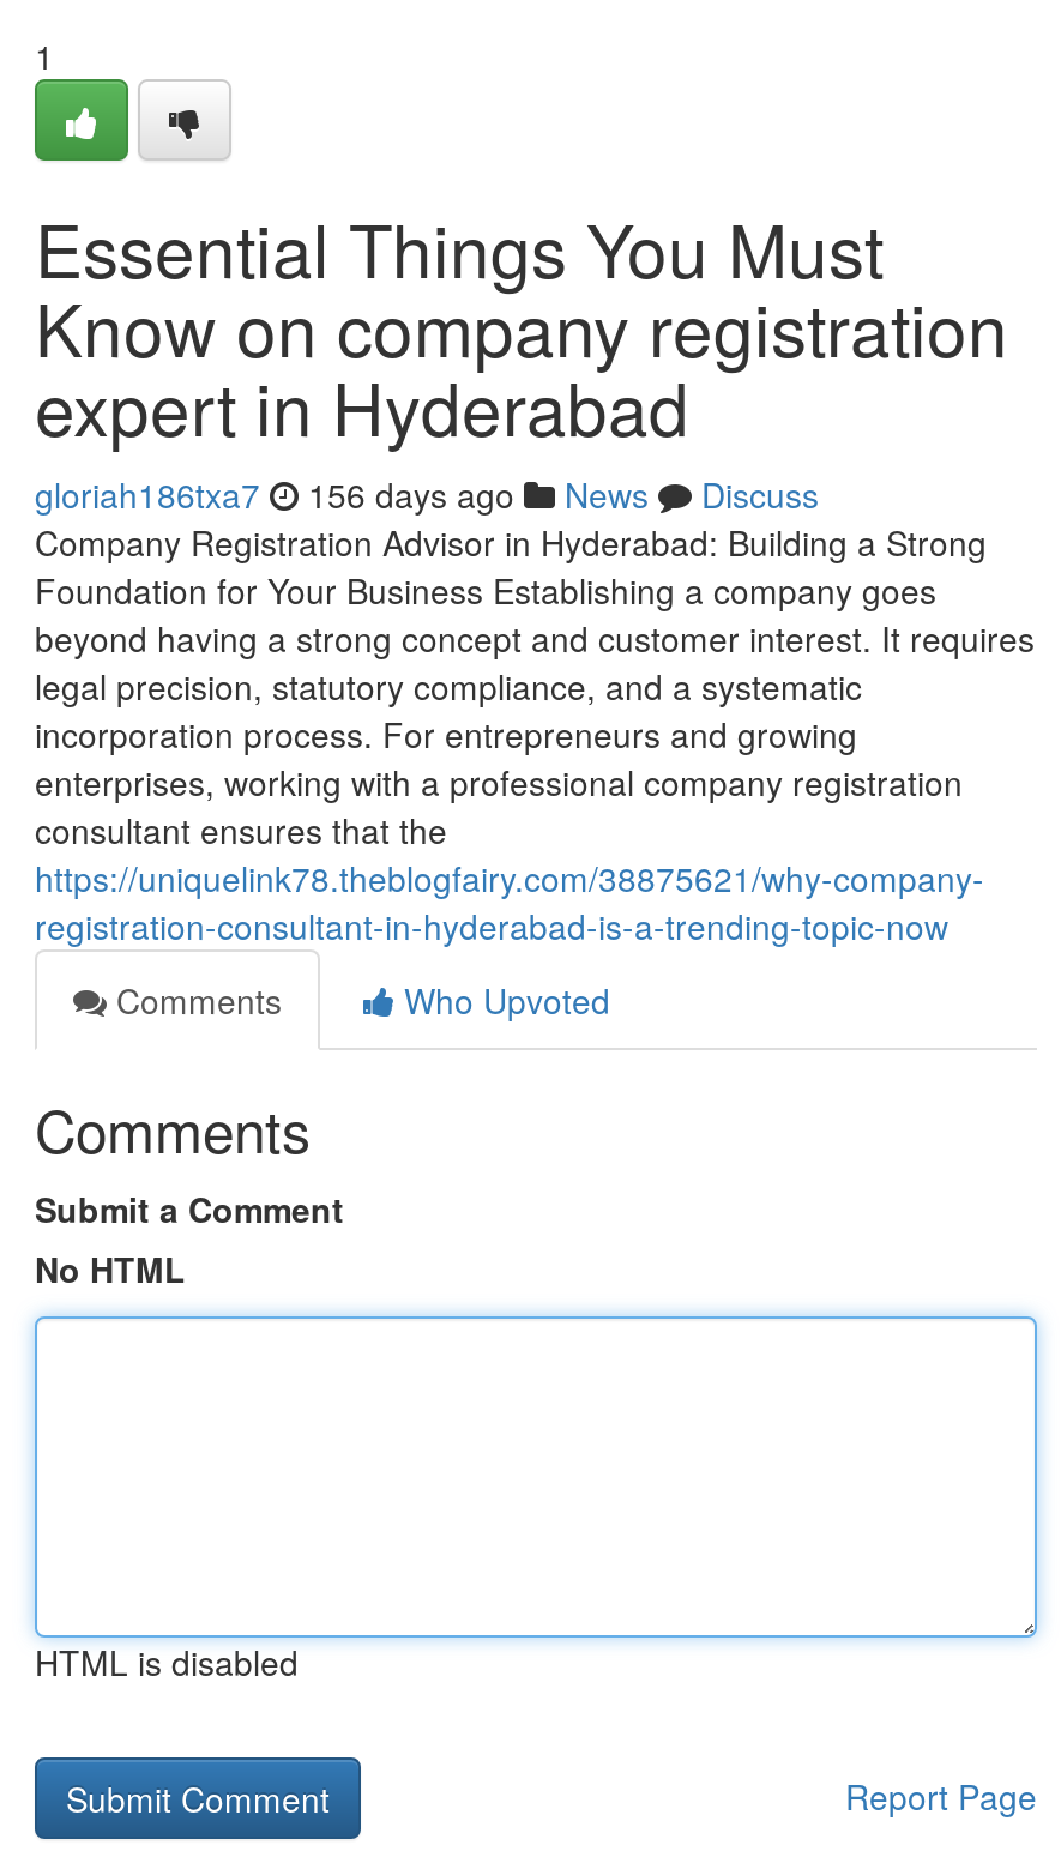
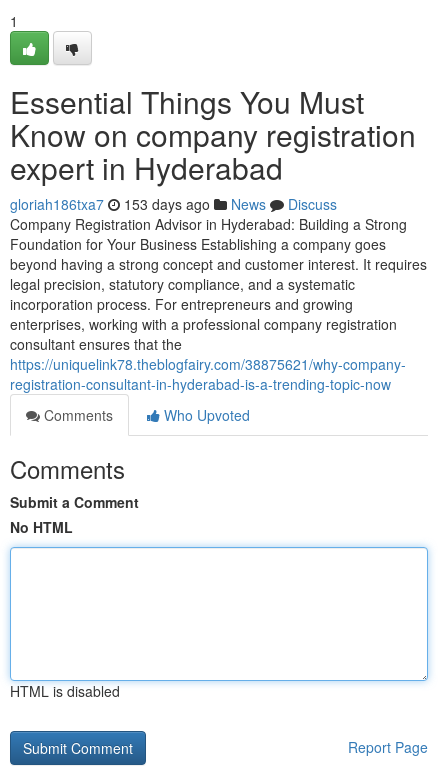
[35,470,819,518] gloriah186txa7 156 days ago News Discuss -> [10,194,337,214] gloriah186txa7 153 days ago News Discuss

